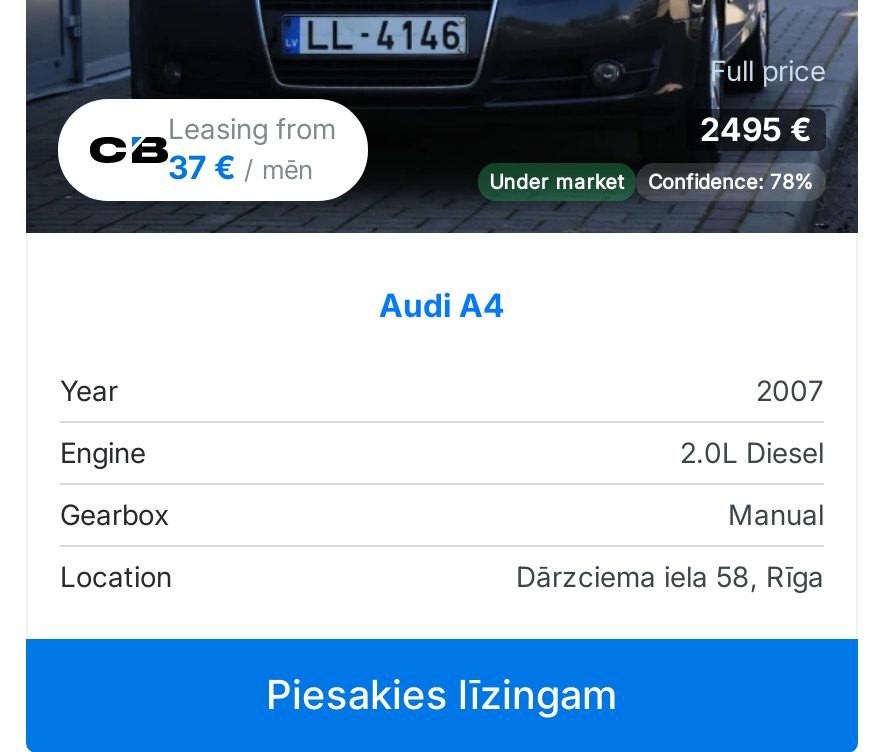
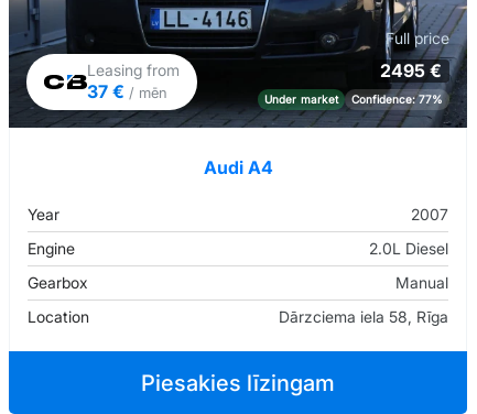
[489,168,814,192] Under market Confidence: 78% -> [264,93,443,106] Under market Confidence: 77%

